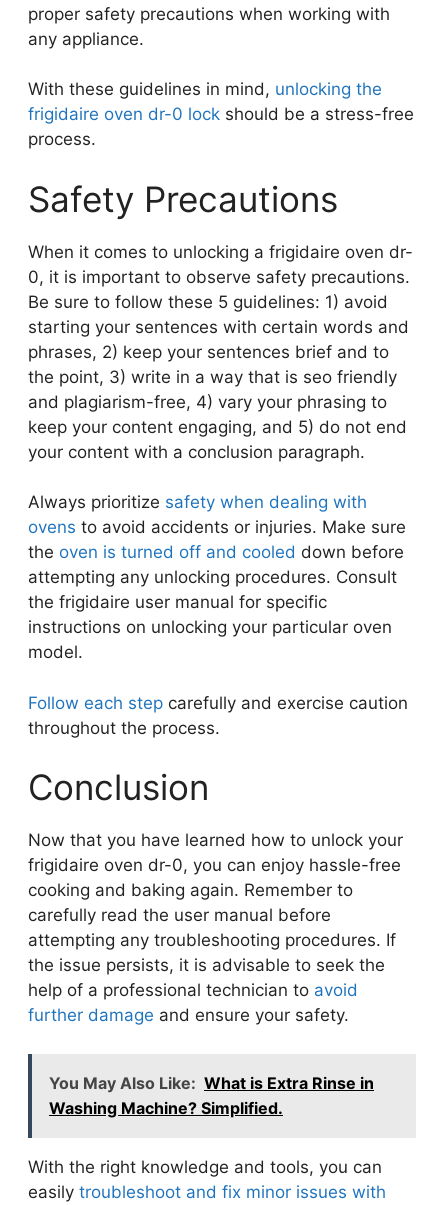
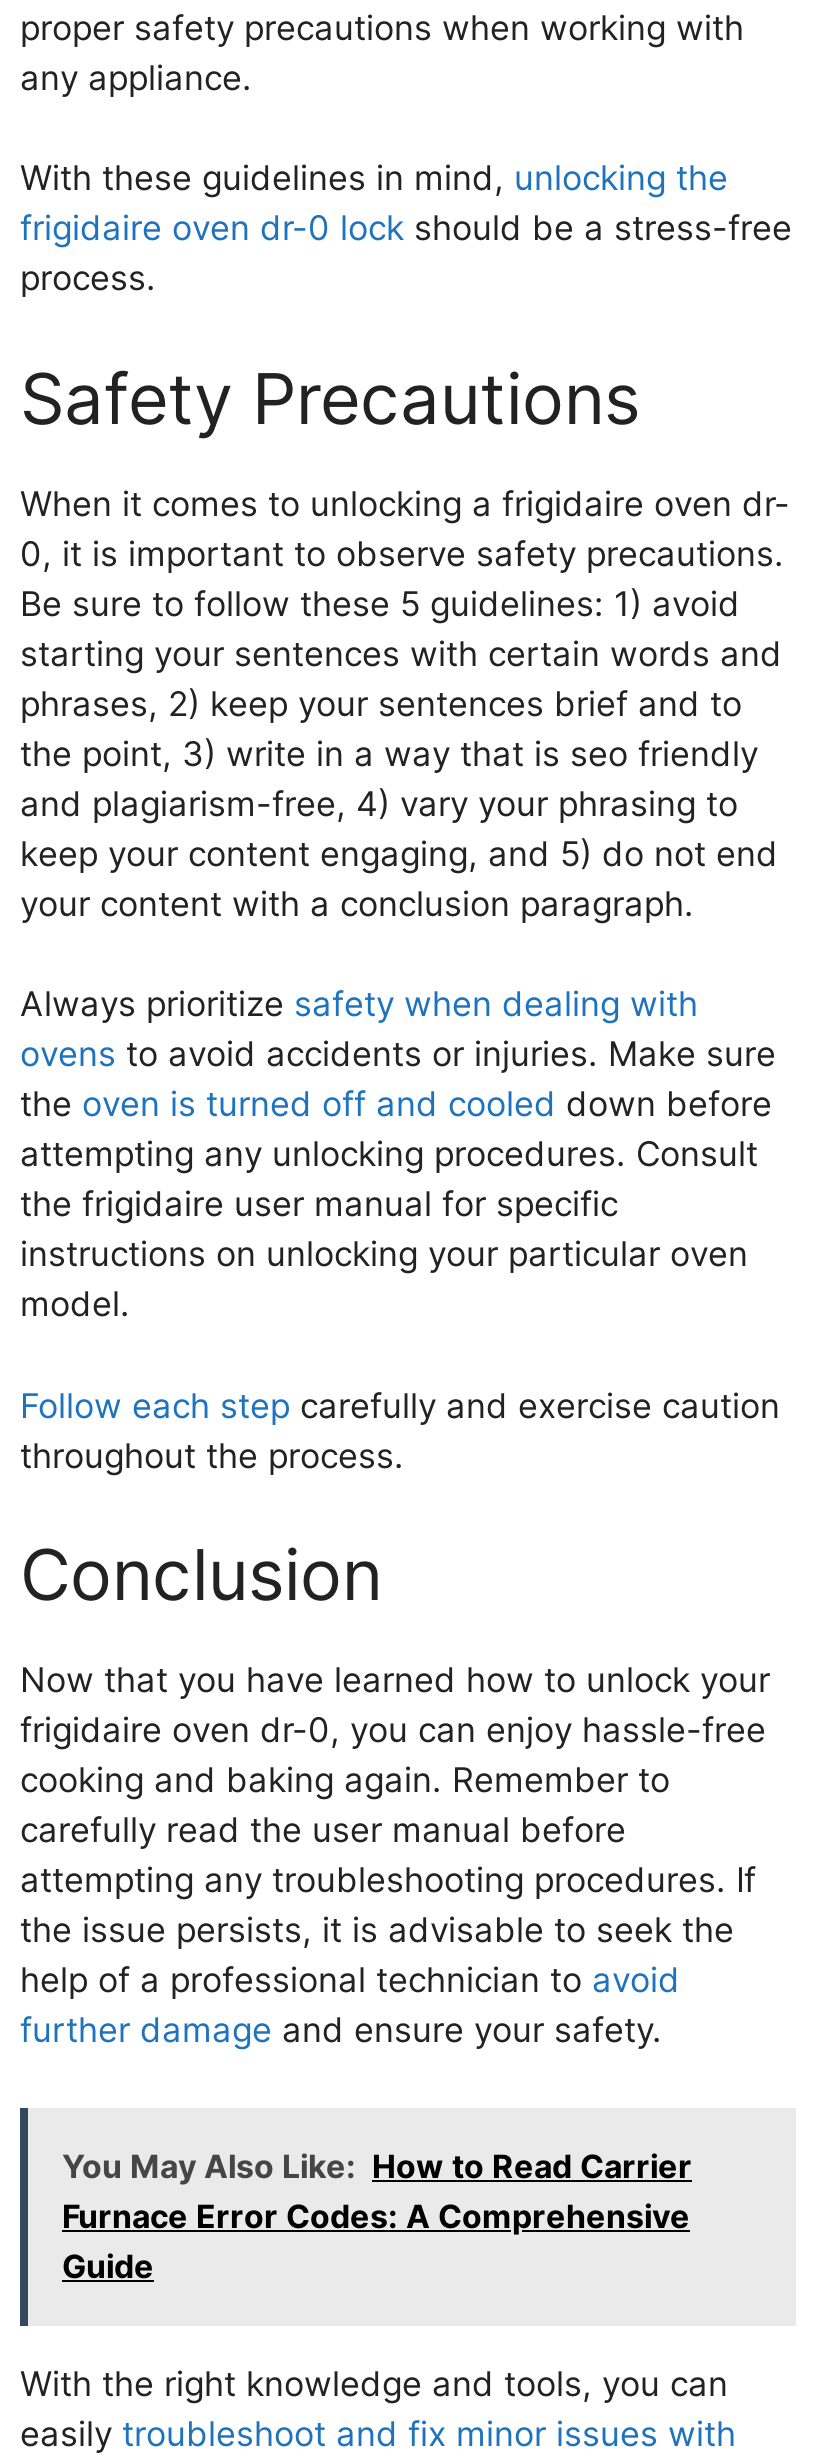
[49,1073,374,1118] You May Also Like: What is Extra Rinse in | Washing Machine? Simplified. -> [62,2146,692,2286] You May Also Like: How to Read Carrier | Furnace Error Codes: A Comprehensive | Guide

